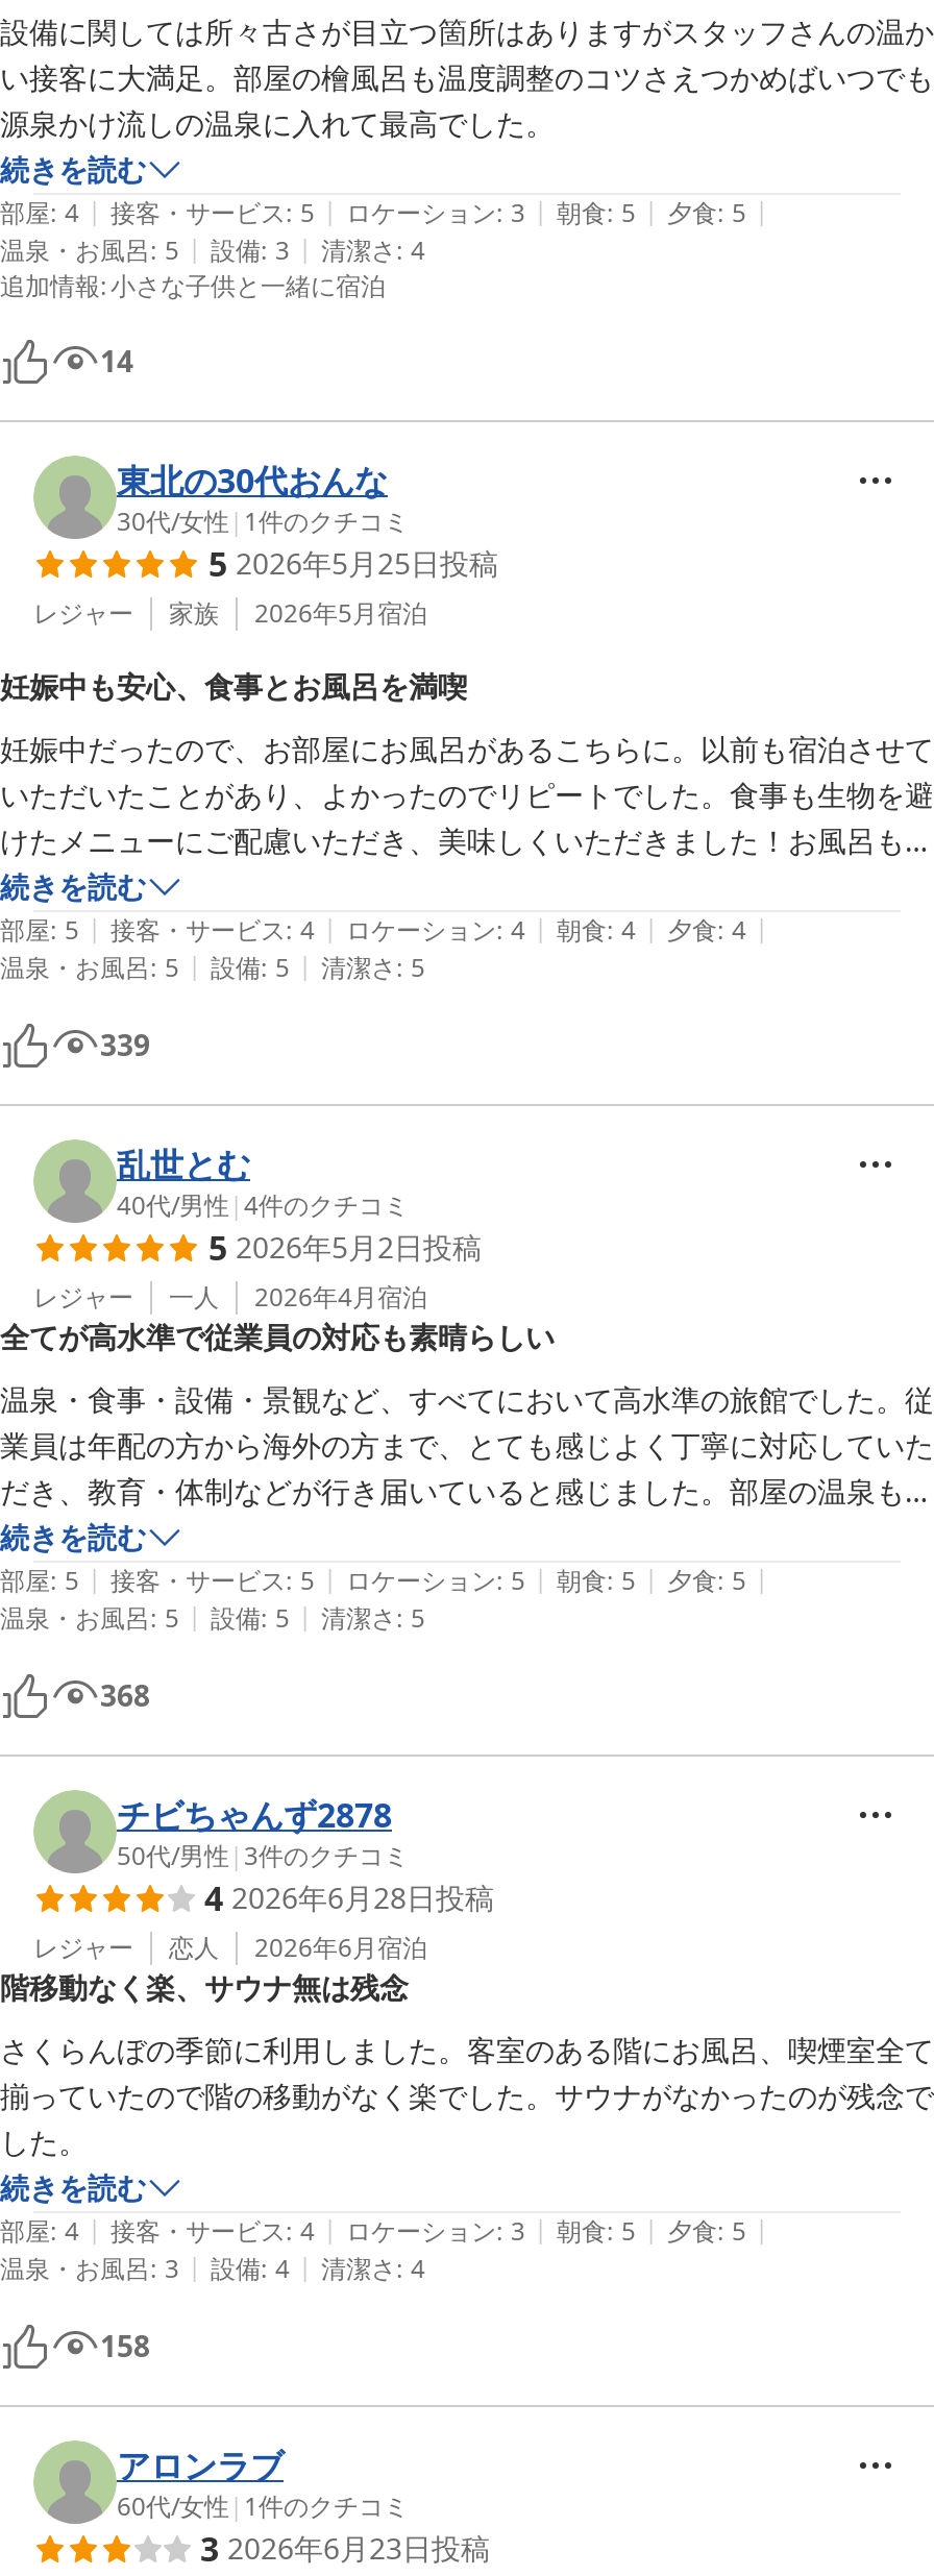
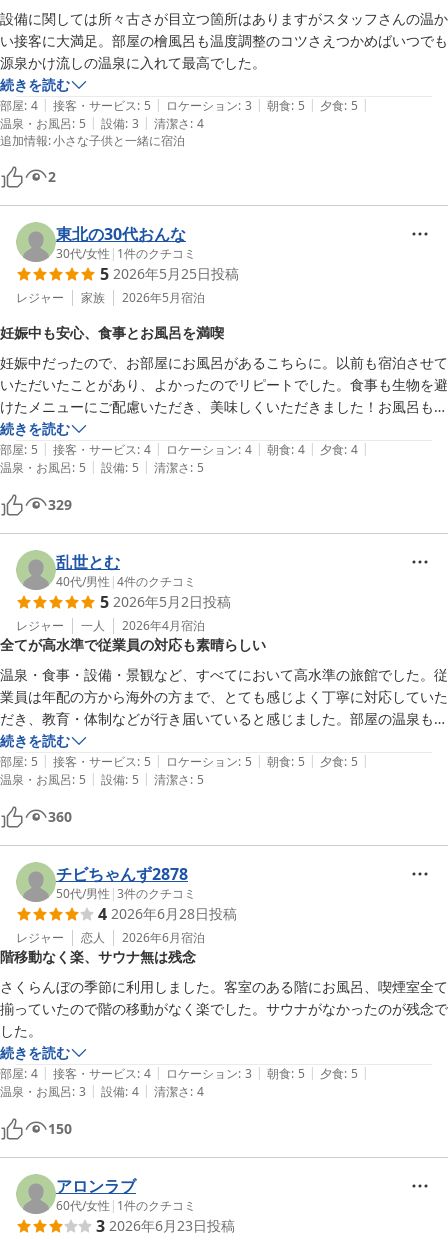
[100,341,133,381] 14 -> [48,167,56,186] 2
[100,1025,150,1064] 339 -> [48,495,72,514] 329
[100,1675,150,1715] 368 -> [48,807,72,826] 360
[100,2326,150,2365] 158 -> [48,1119,72,1138] 150

